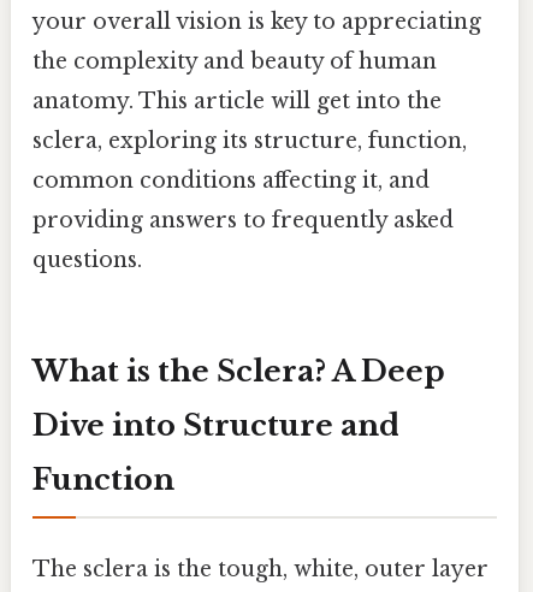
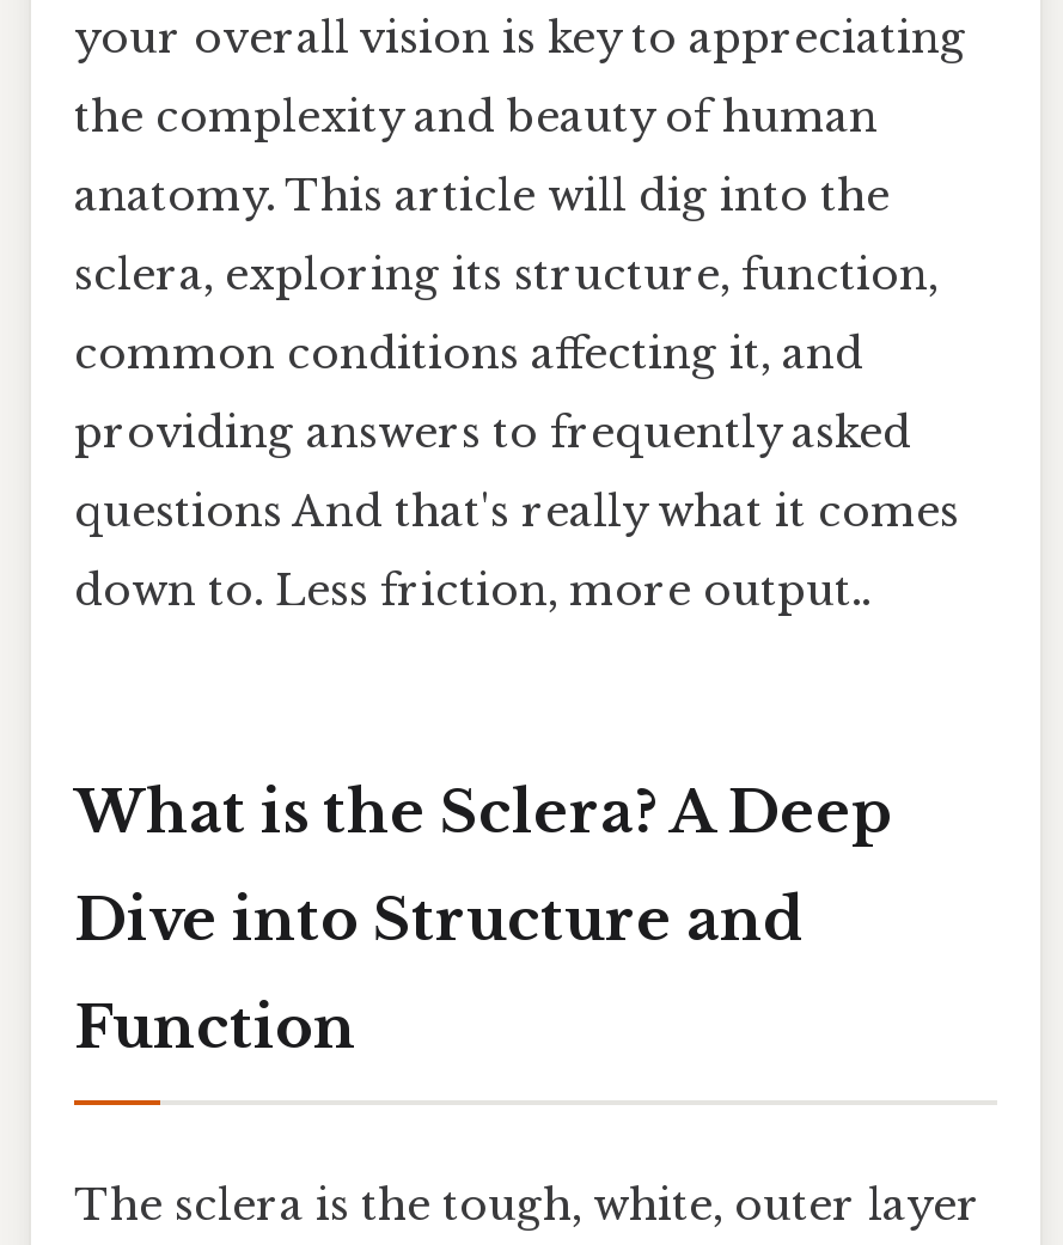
[32,88,442,114] anatomy. This article will get into the -> [74,170,890,222] anatomy. This article will dig into the
[32,247,142,273] questions. -> [74,485,959,617] questions And that's really what it comes | down to. Less friction, more output..

